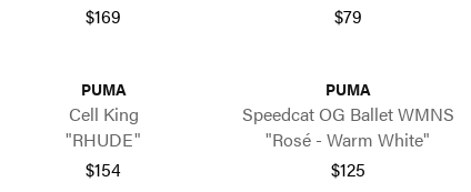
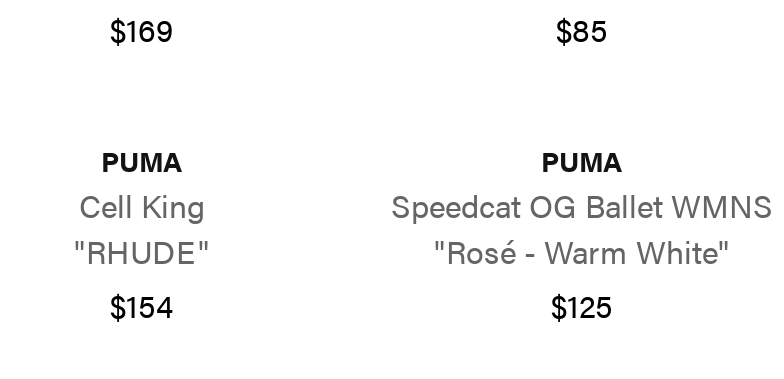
[334,3,362,29] $79 -> [556,6,608,52] $85

